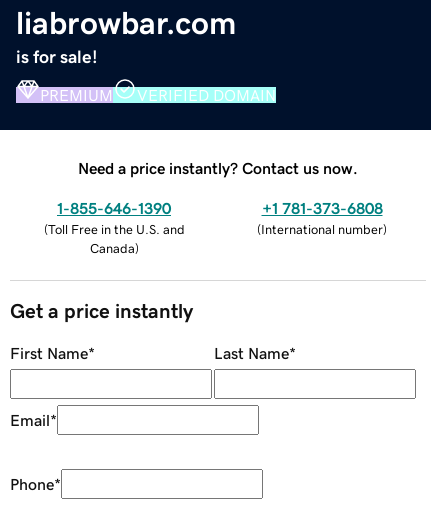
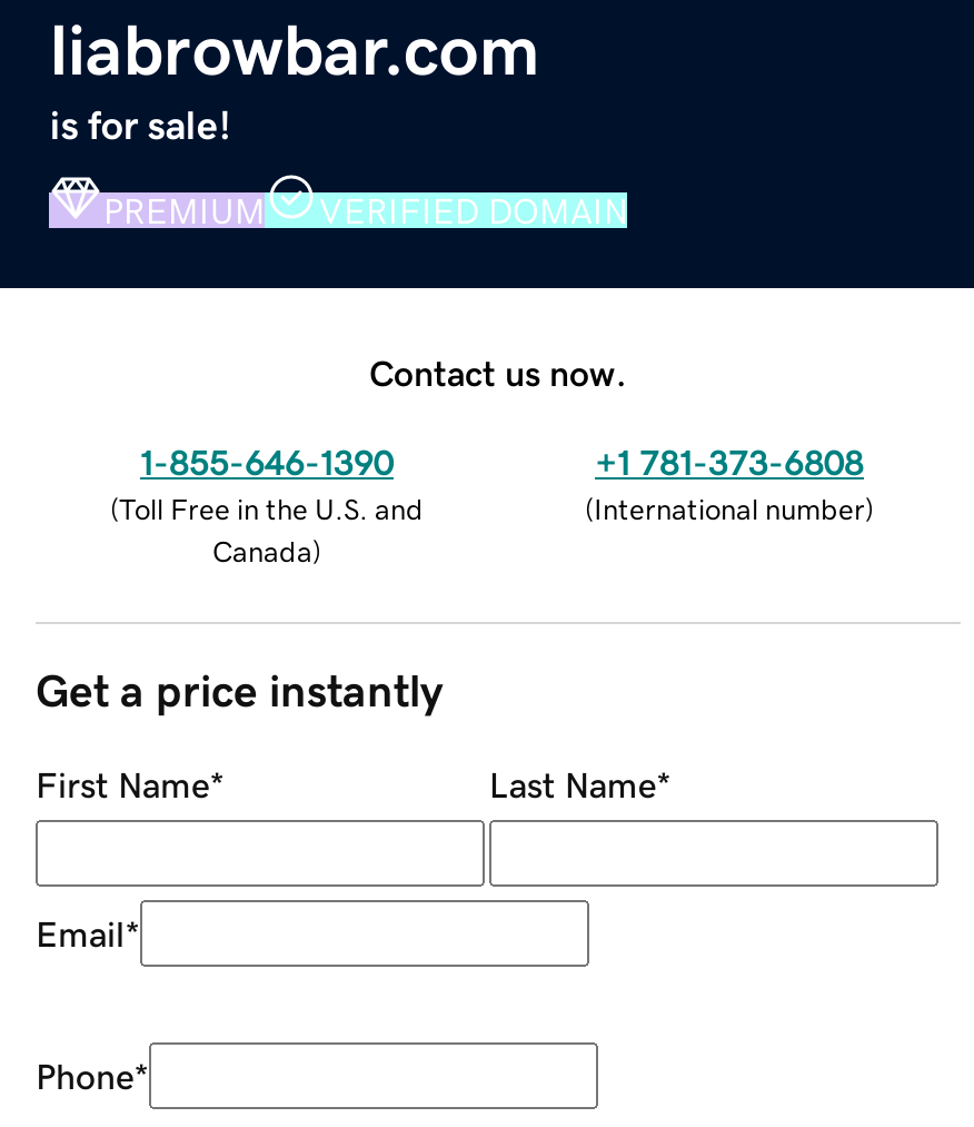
[78,160,358,176] Need a price instantly? Contact us now. -> [369,354,627,390] Contact us now.

